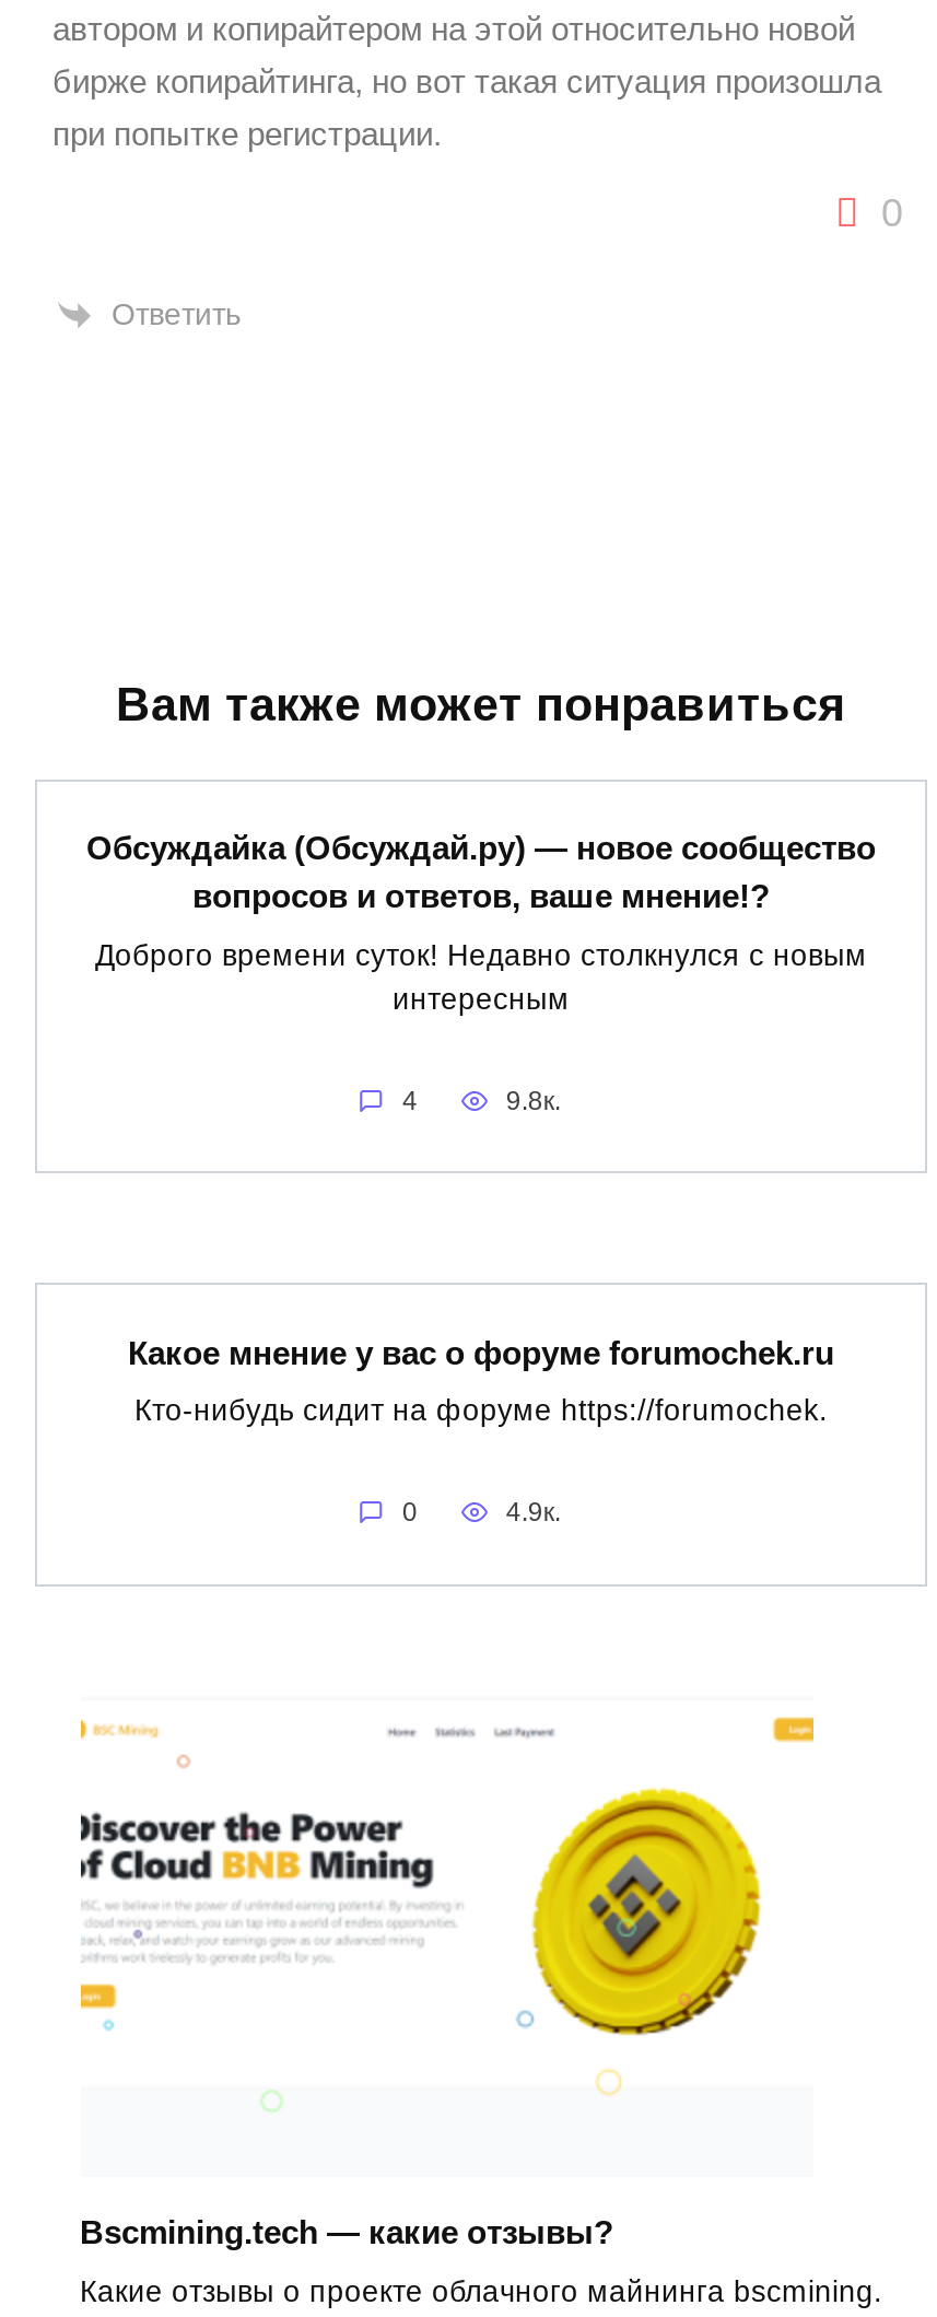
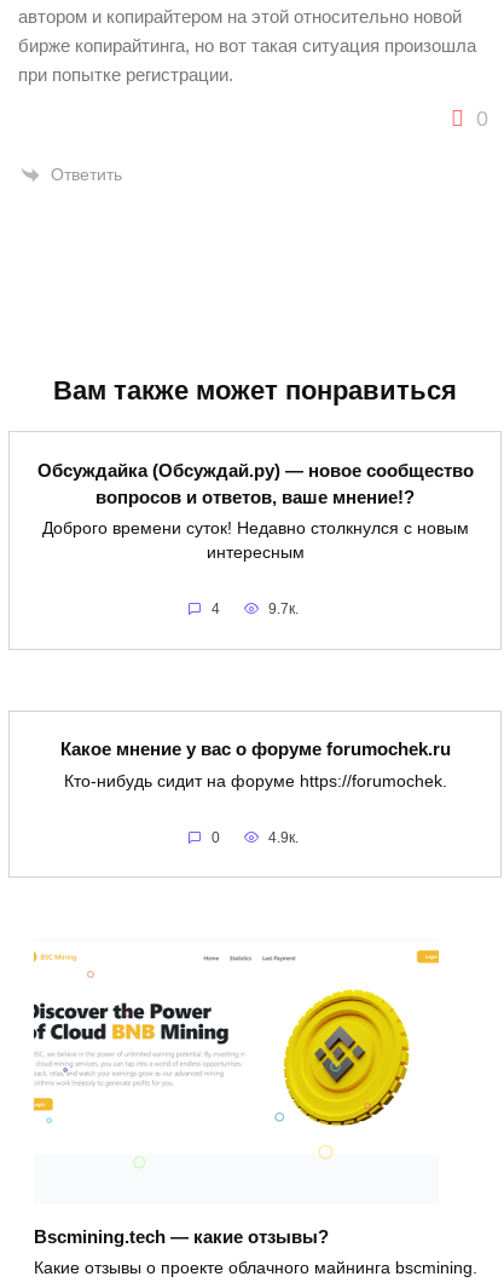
[506,1084,561,1115] 9.8к. -> [269,601,299,618] 9.7к.

